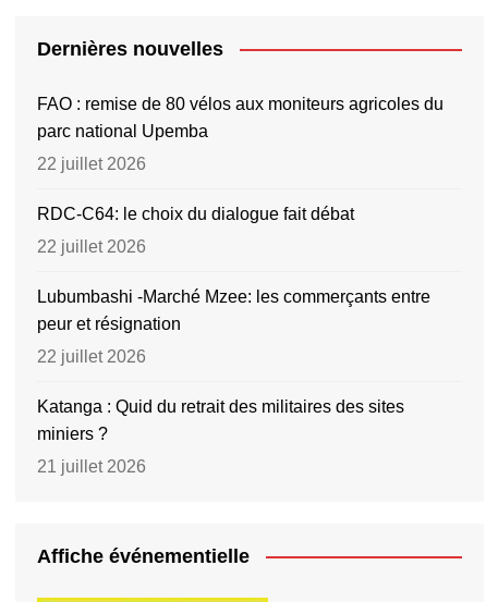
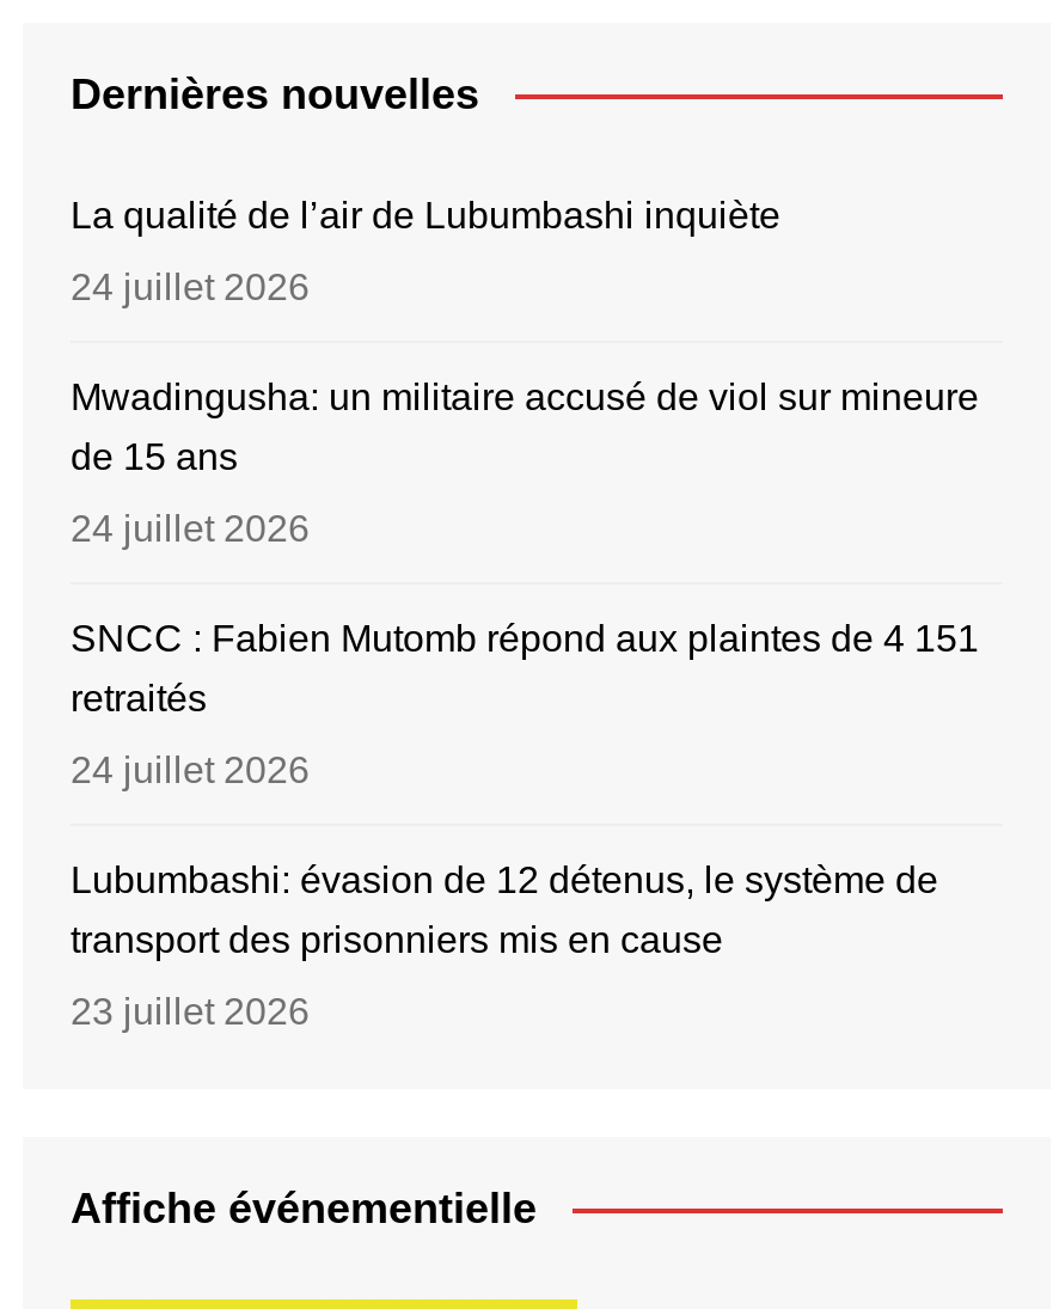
[37,94,444,113] FAO : remise de 80 vélos aux moniteurs agricoles du -> [71,194,780,234] La qualité de l’air de Lubumbashi inquiète
[37,121,208,140] parc national Upemba -> [71,265,310,306] 24 juillet 2026
[37,154,146,173] 22 juillet 2026 -> [71,375,979,416] Mwadingusha: un militaire accusé de viol sur mineure
[37,204,354,223] RDC-C64: le choix du dialogue fait débat -> [71,435,238,476] de 15 ans
[37,237,146,255] 22 juillet 2026 -> [71,507,310,548] 24 juillet 2026
[37,287,430,305] Lubumbashi -Marché Mzee: les commerçants entre -> [71,617,979,657] SNCC : Fabien Mutomb répond aux plaintes de 4 151
[37,314,181,333] peur et résignation -> [71,677,207,717] retraités
[37,347,146,365] 22 juillet 2026 -> [71,748,310,789] 24 juillet 2026
[37,397,404,415] Katanga : Quid du retrait des militaires des sites -> [71,858,938,899] Lubumbashi: évasion de 12 détenus, le système de
[37,424,108,443] miniers ? -> [71,918,723,959] transport des prisonniers mis en cause
[37,457,146,475] 21 juillet 2026 -> [71,990,310,1030] 23 juillet 2026

